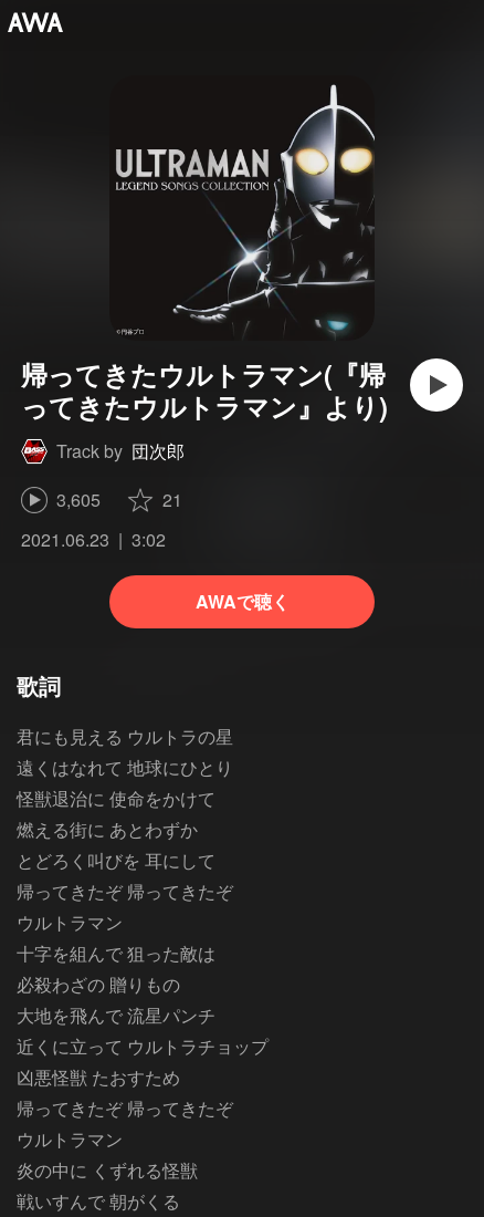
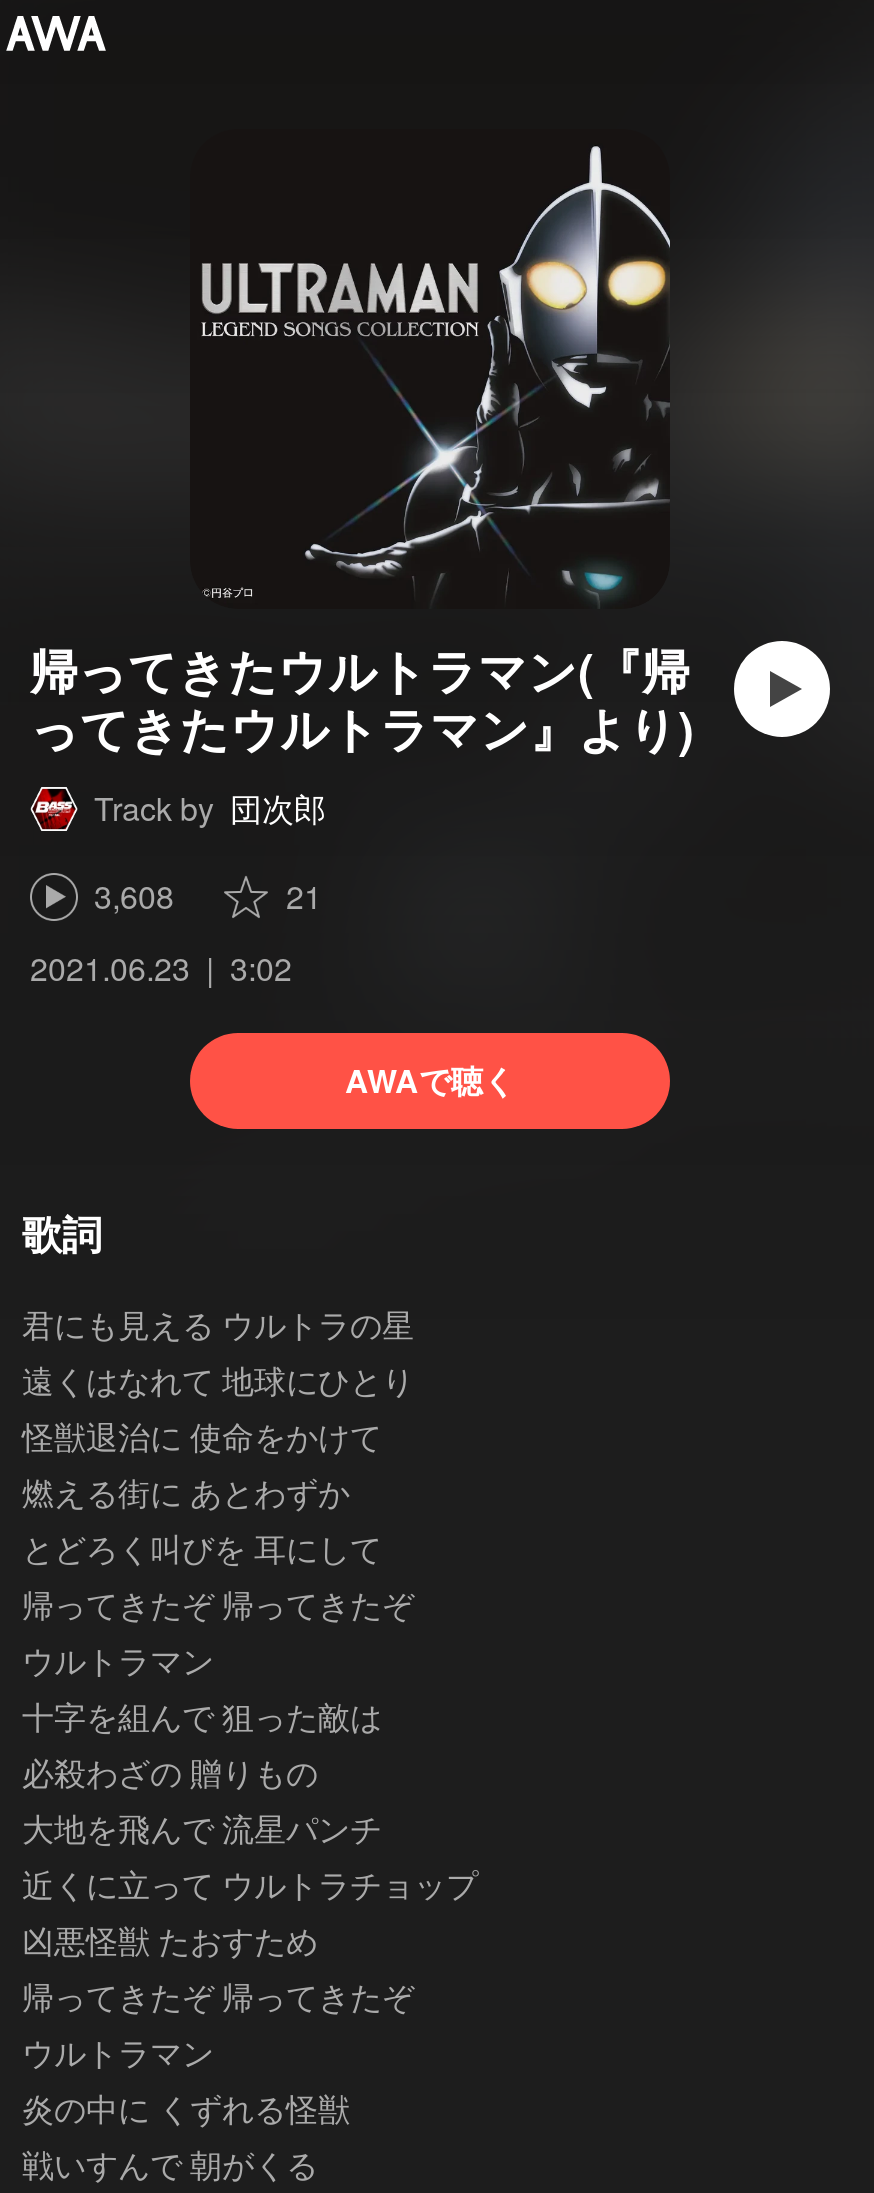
[56,487,101,512] 3,605 -> [94,873,174,919] 3,608

